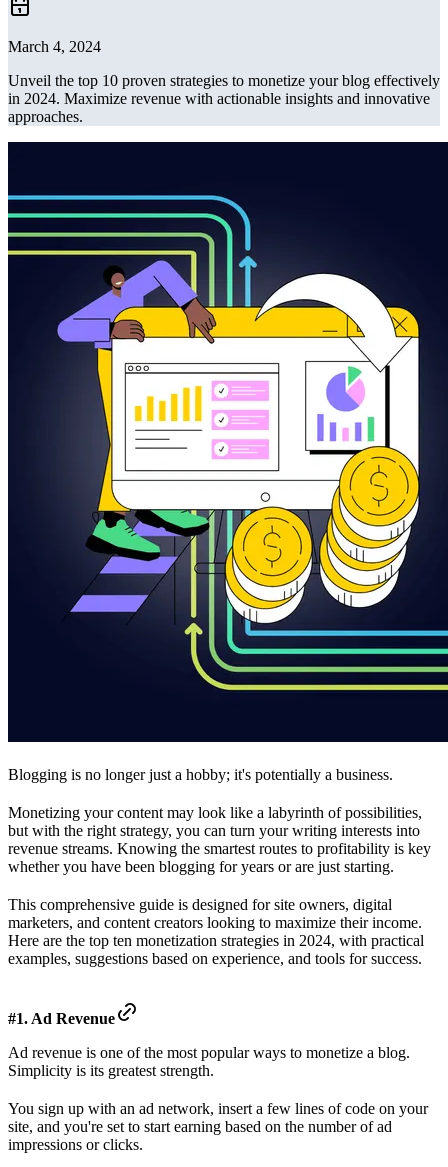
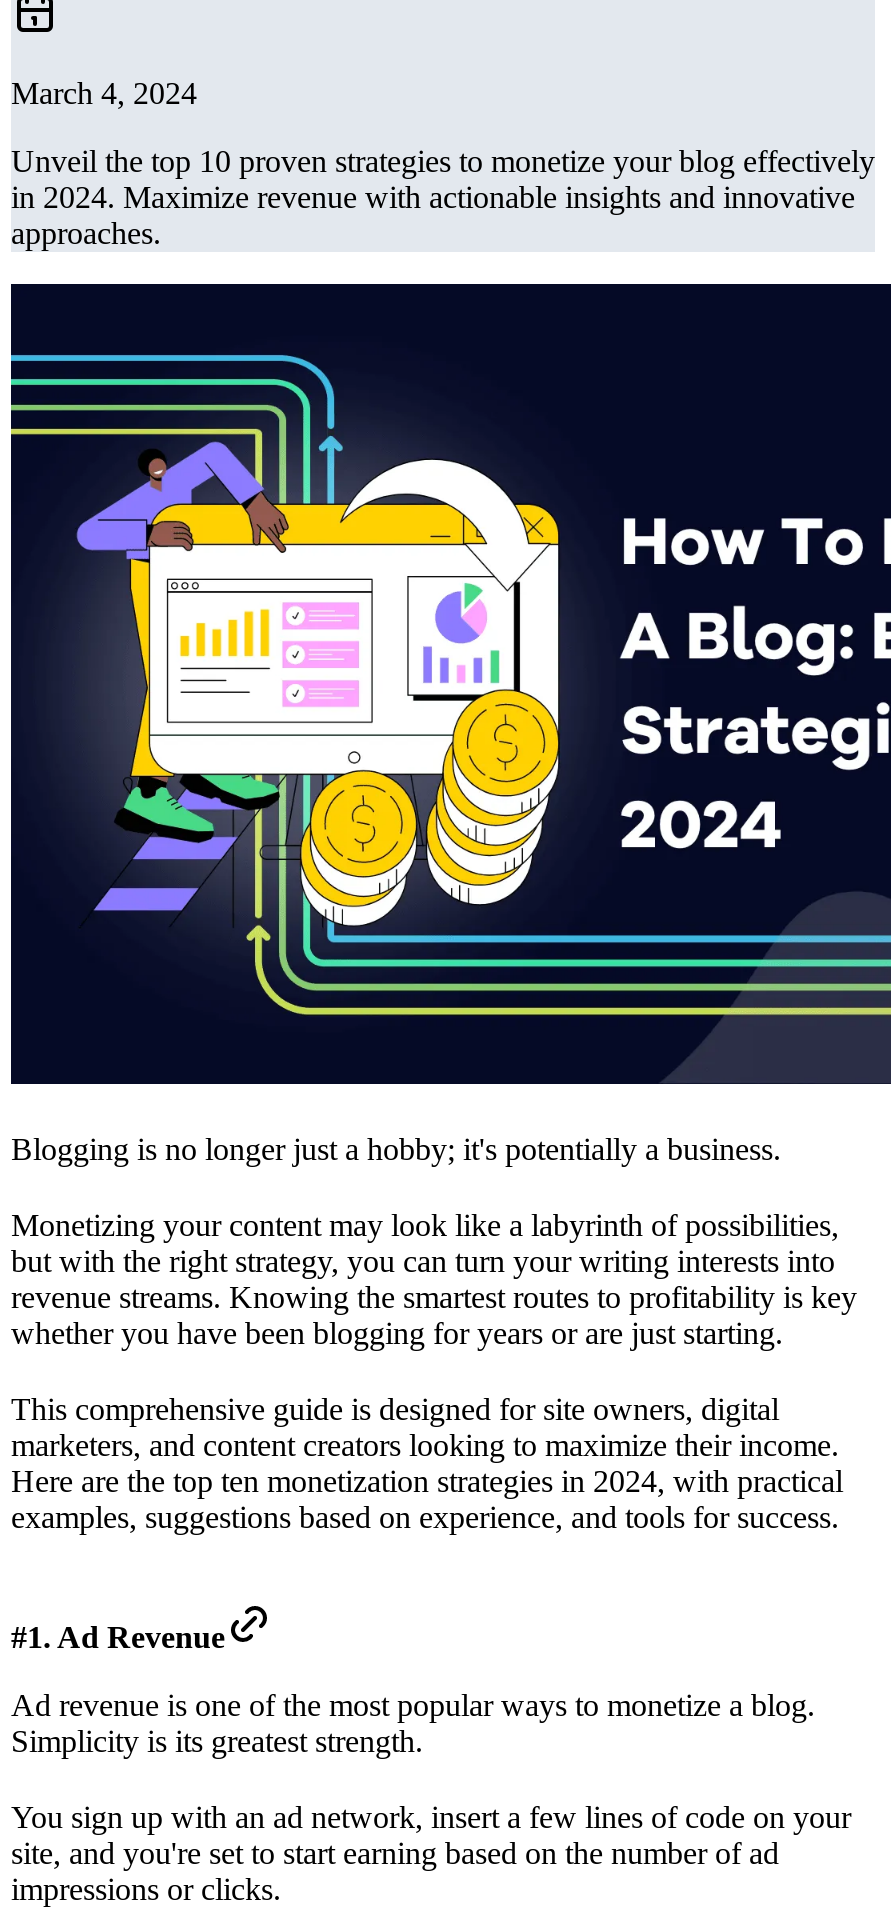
[7,177,445,740] [image] -> [9,352,885,1078] [image]

